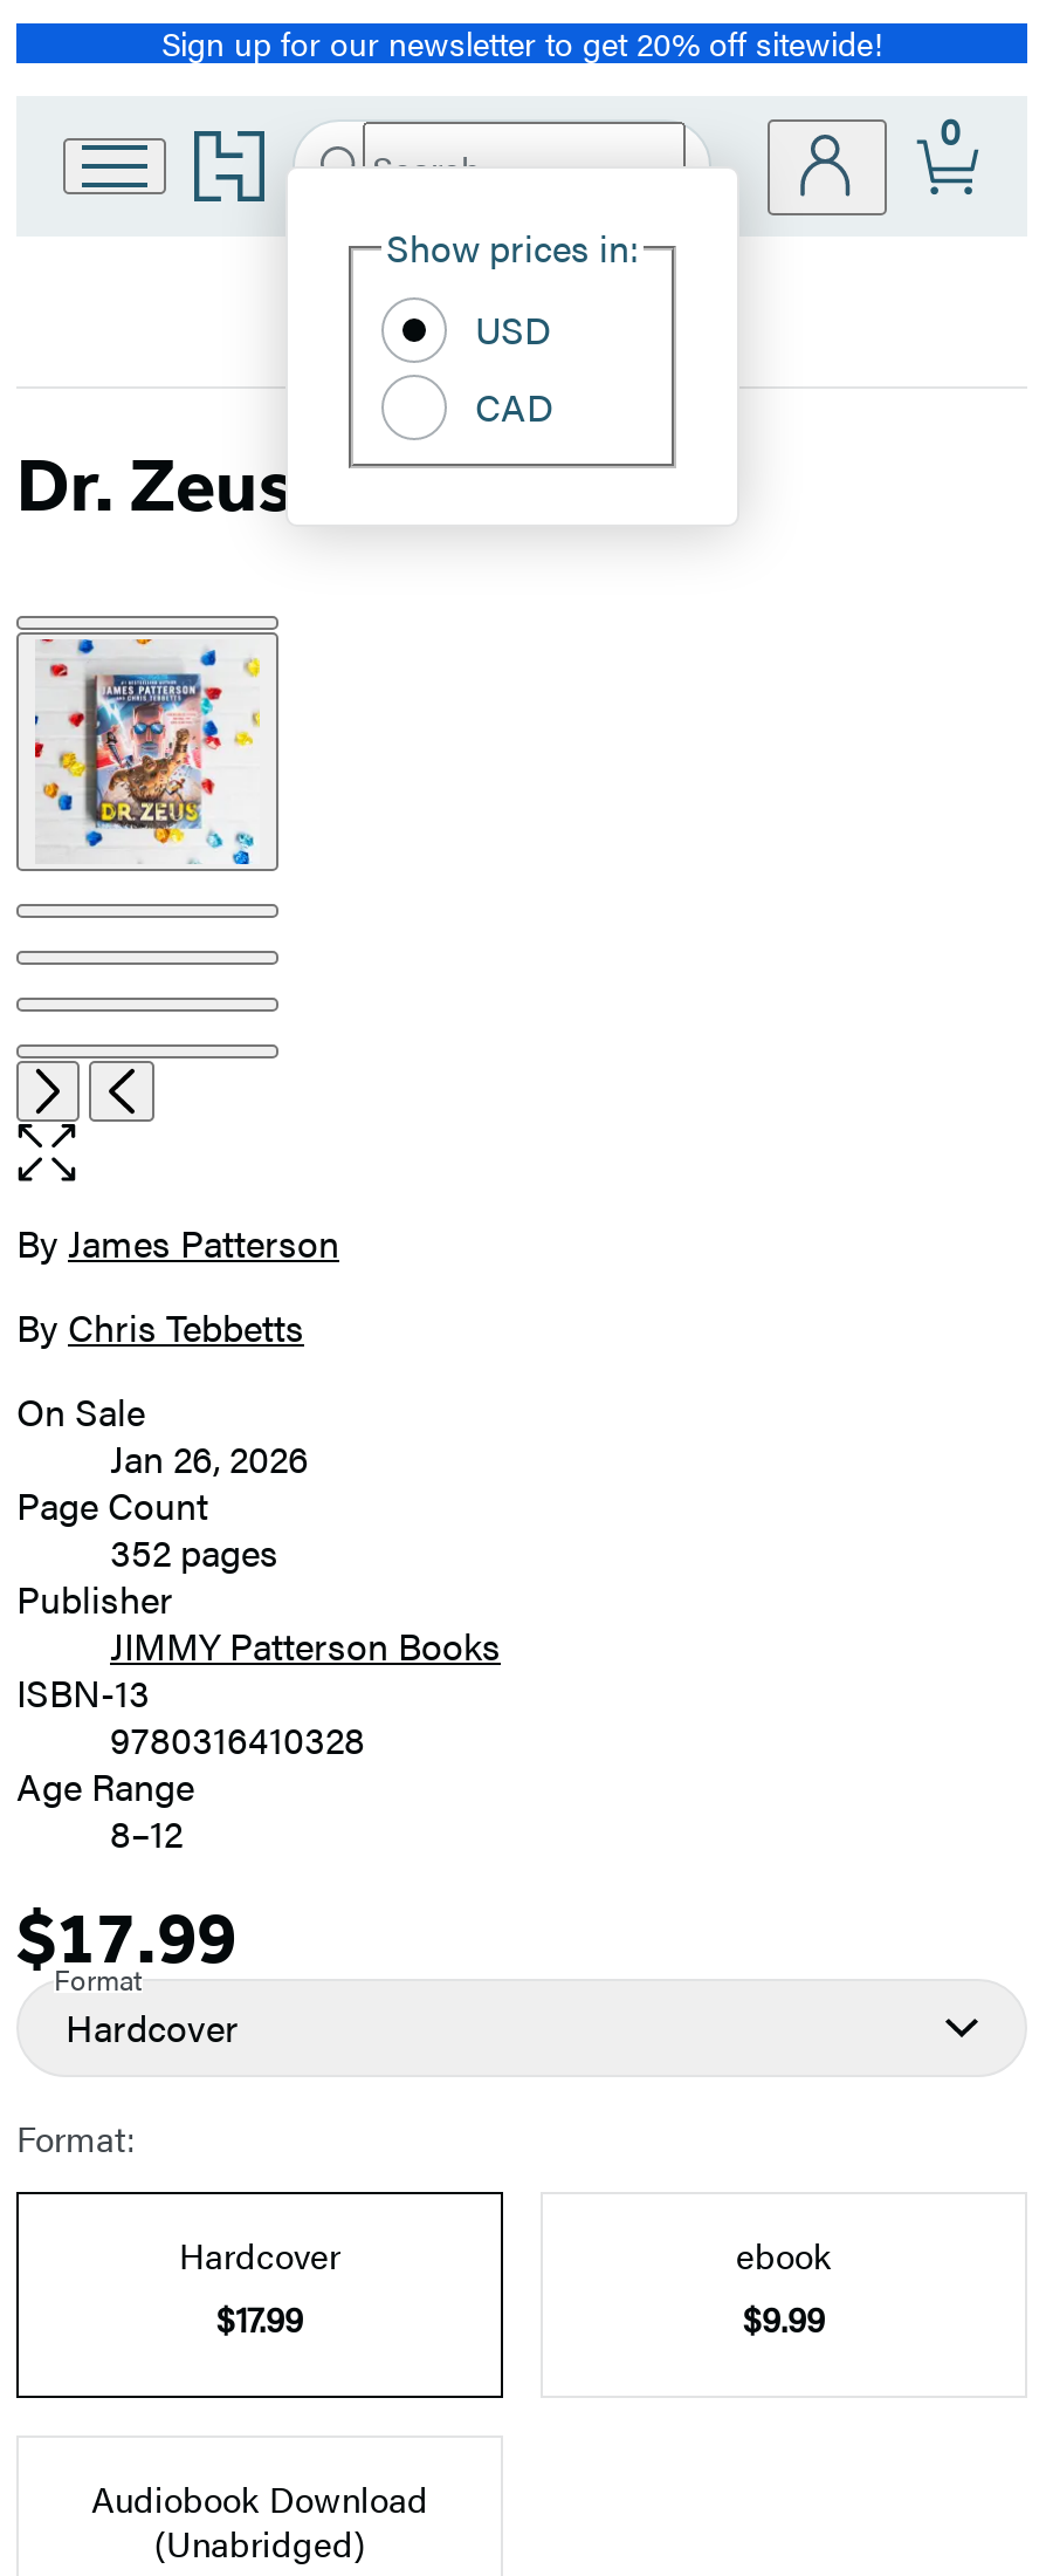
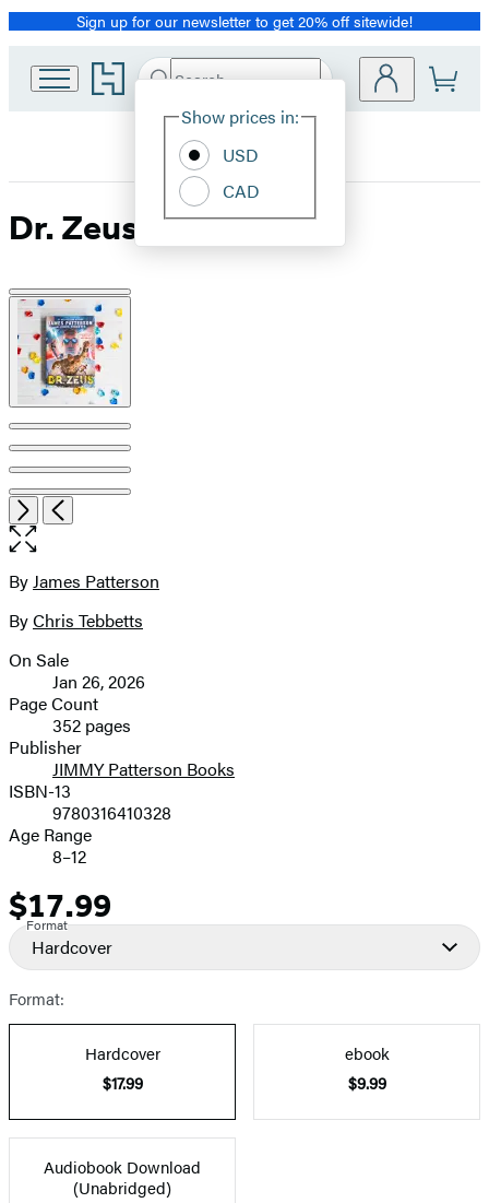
[940,102,961,156] 0 -> none

